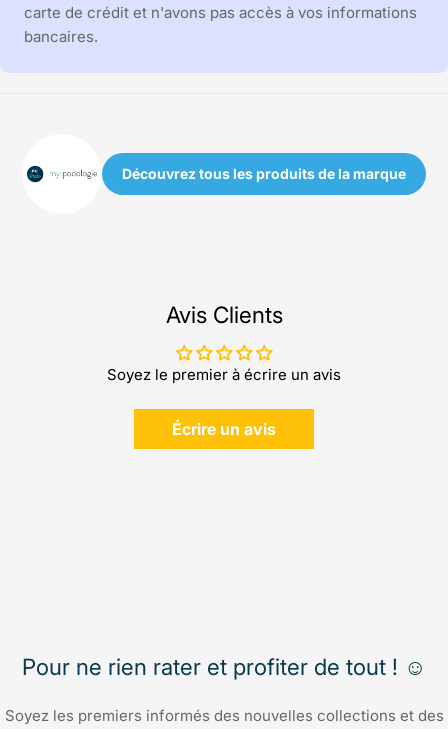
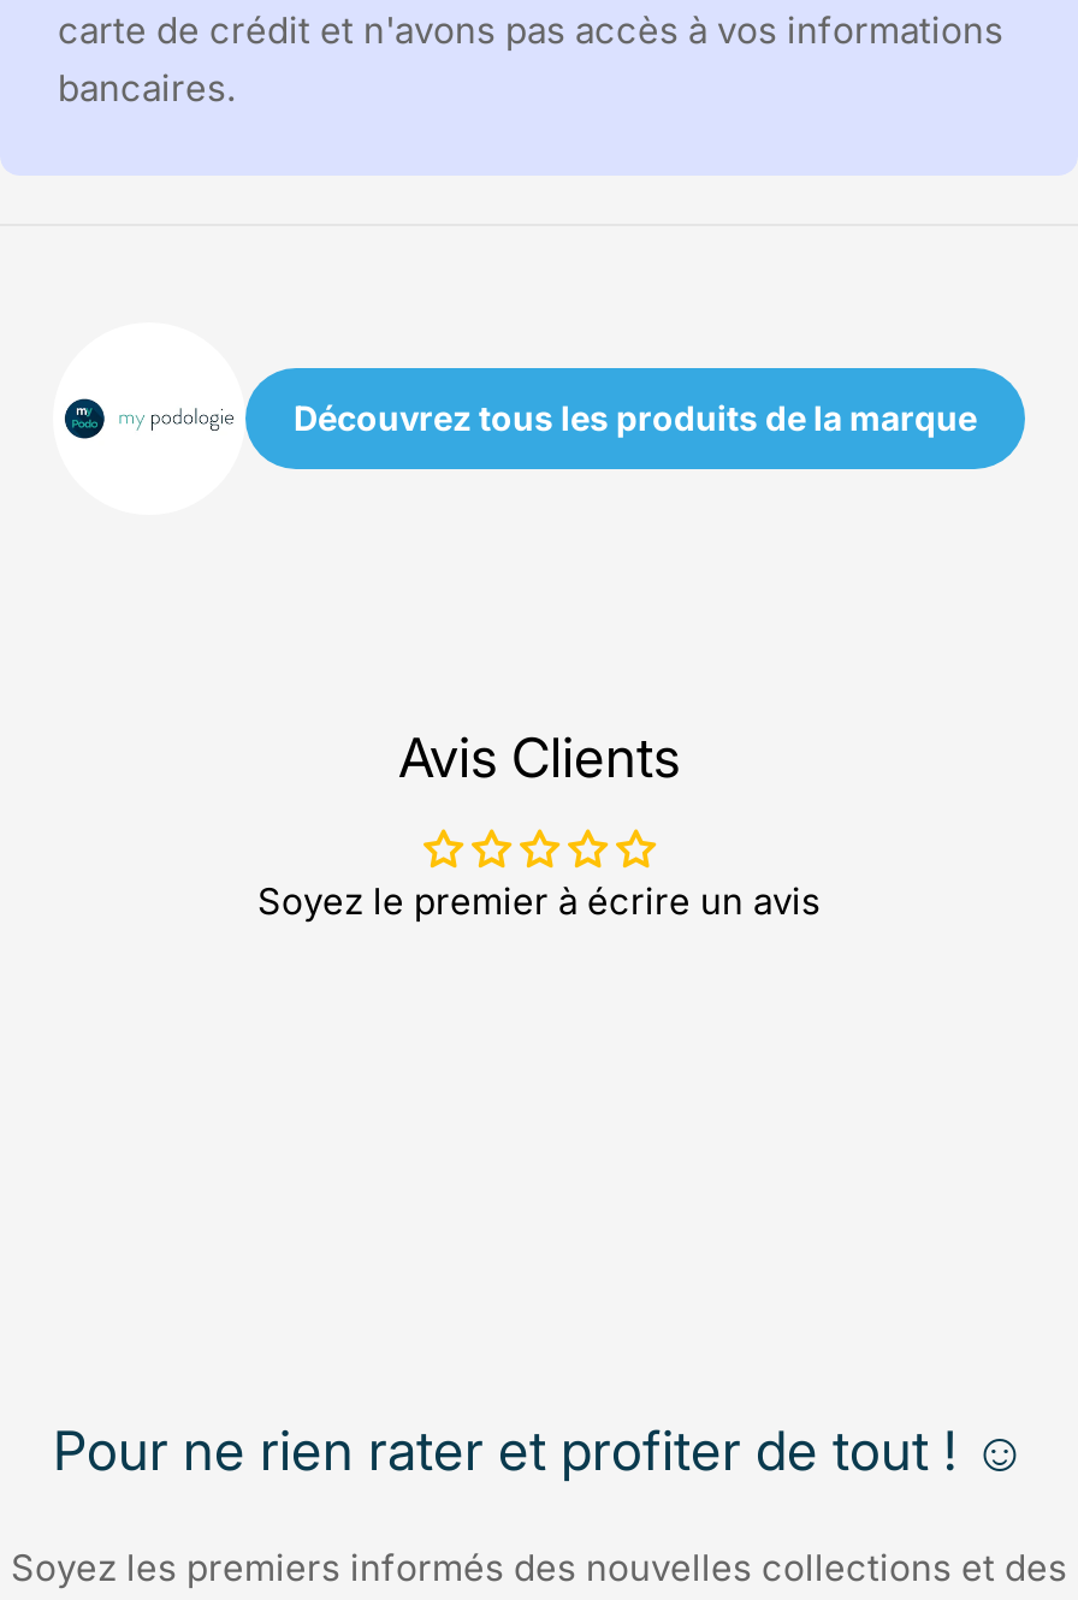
[172,419,276,439] Écrire un avis -> none

